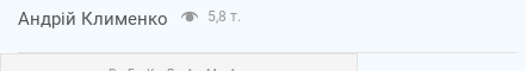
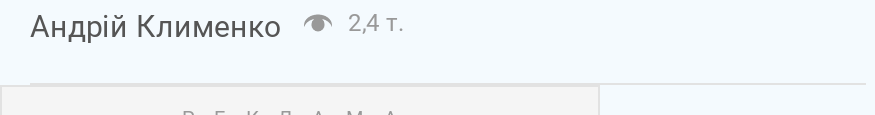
[208,8,241,24] 5,8 т. -> [348,8,404,36] 2,4 т.

